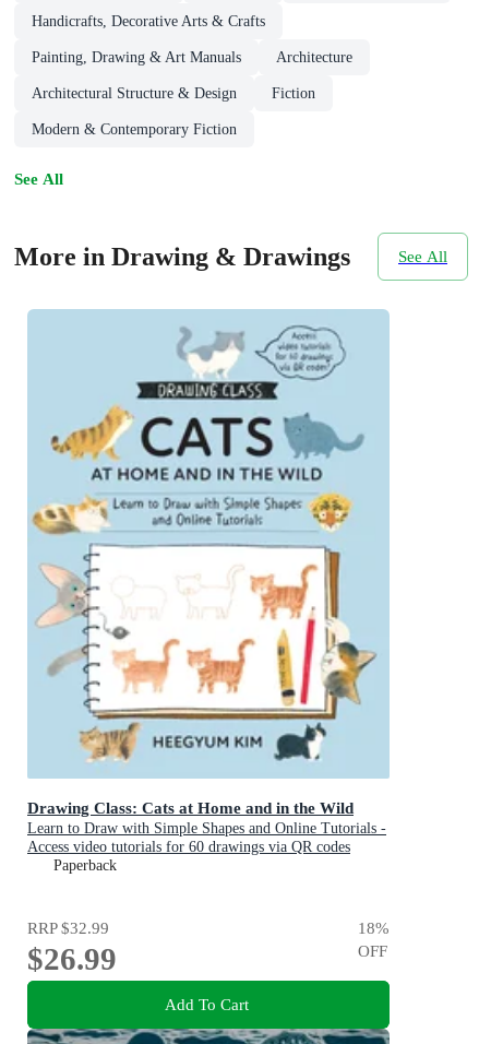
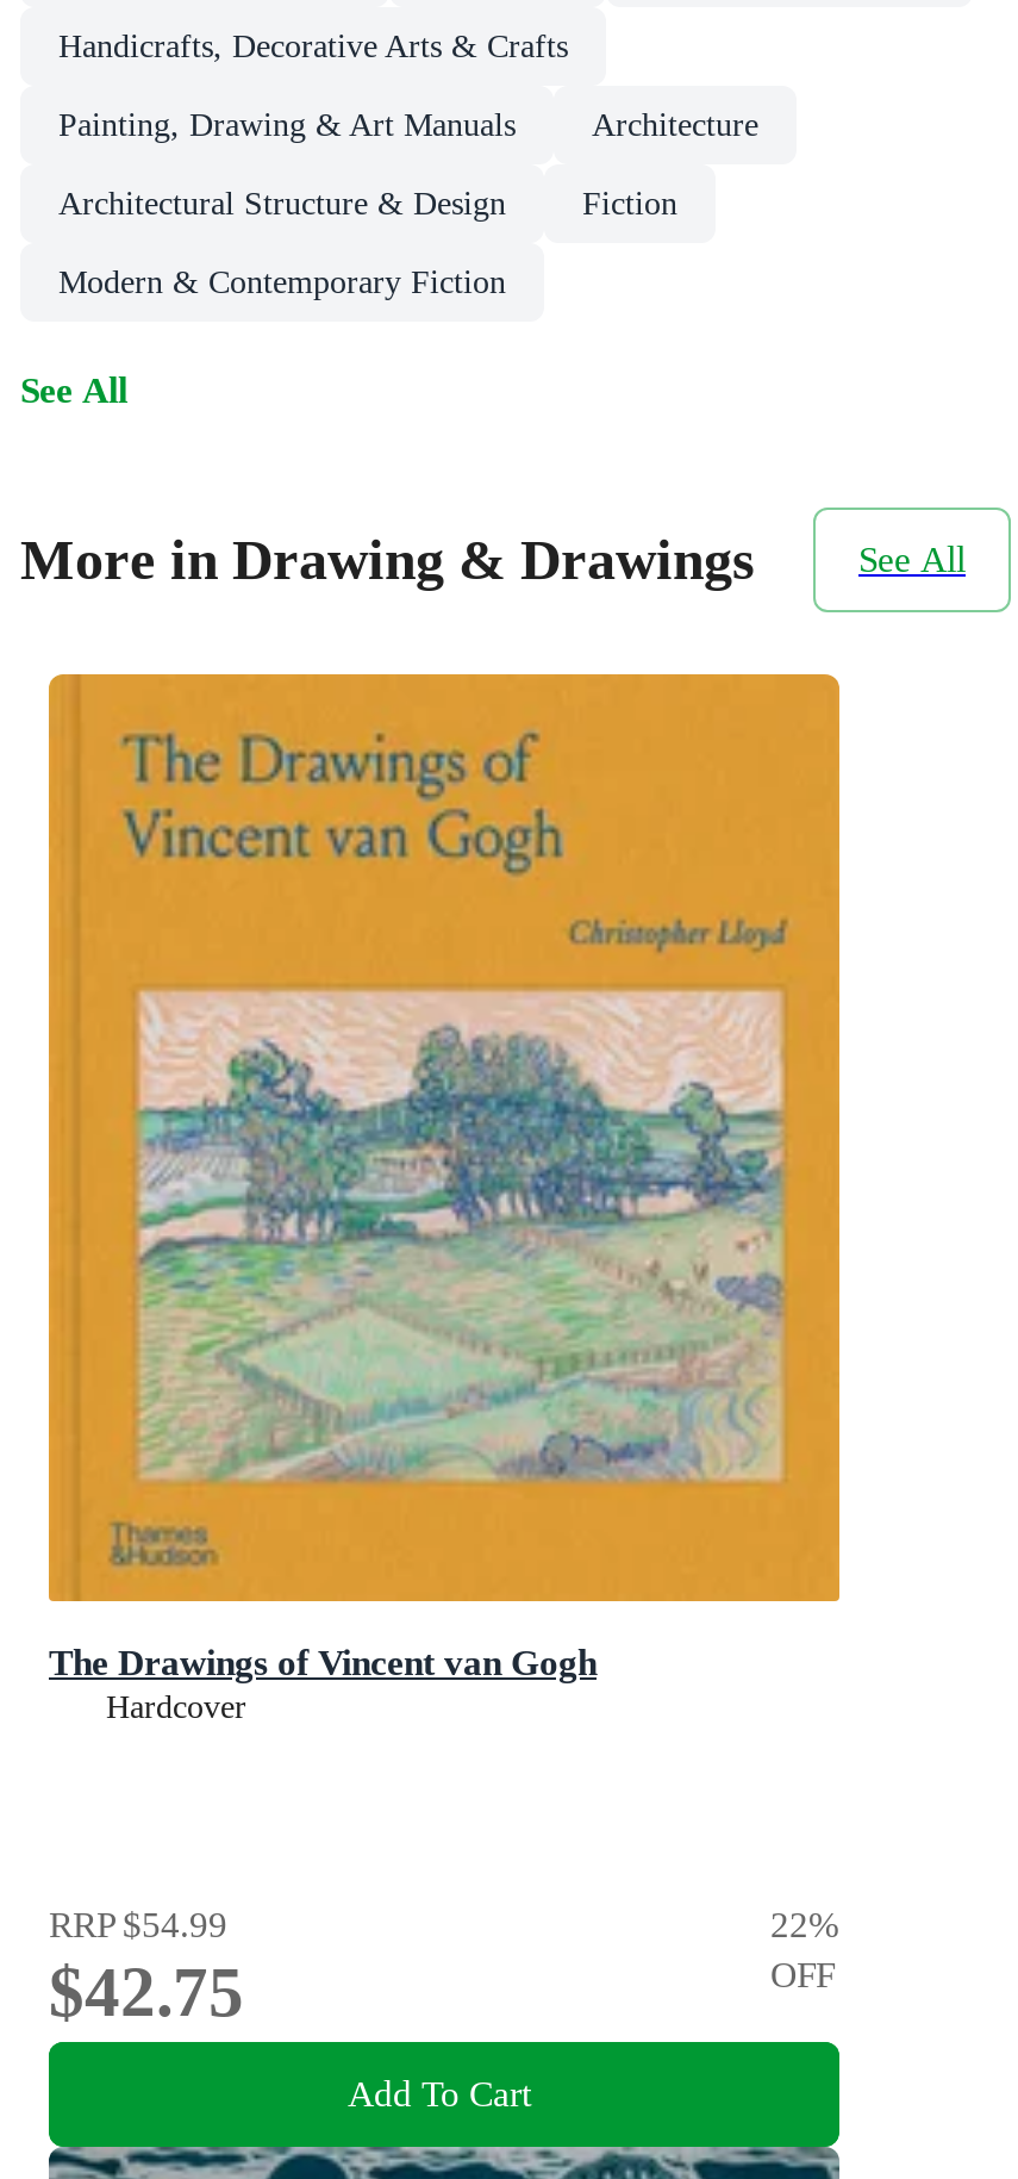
[27,309,390,873] [image] | Drawing Class: Cats at Home and in the Wild | Learn to Draw with Simple Shapes and Online Tutorials - | Access video tutorials for 60 drawings via QR codes | Paperback -> [46,672,842,1725] [image] | The Drawings of Vincent van Gogh | Hardcover
[27,918,117,976] RRP $32.99 | $26.99 -> [49,1904,244,2030] RRP $54.99 | $42.75
[358,918,390,936] 18% -> [770,1904,839,1944] 22%

